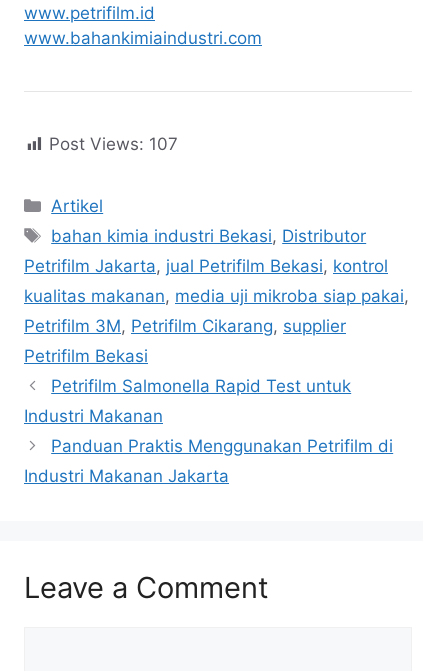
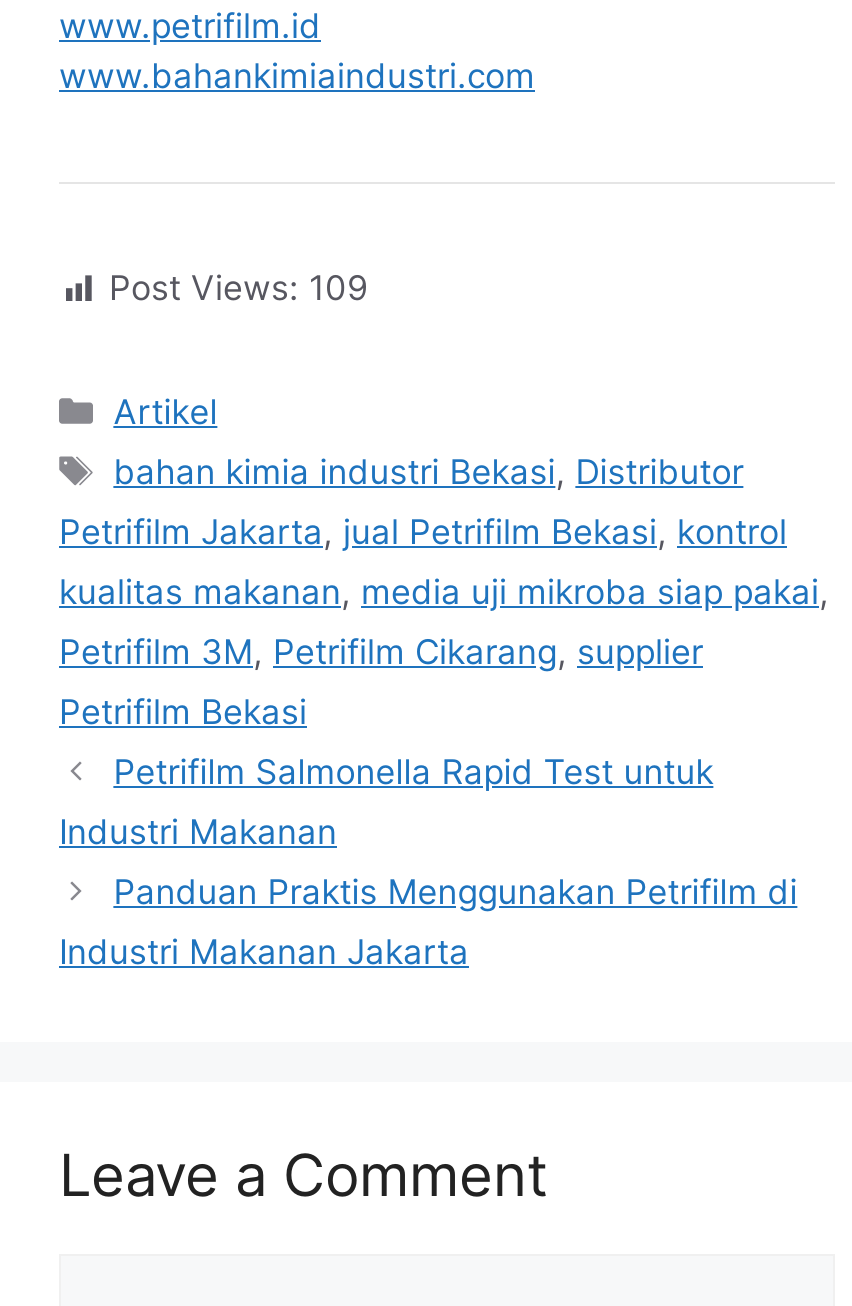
[49,134,178,154] Post Views: 107 -> [109,269,369,309] Post Views: 109

